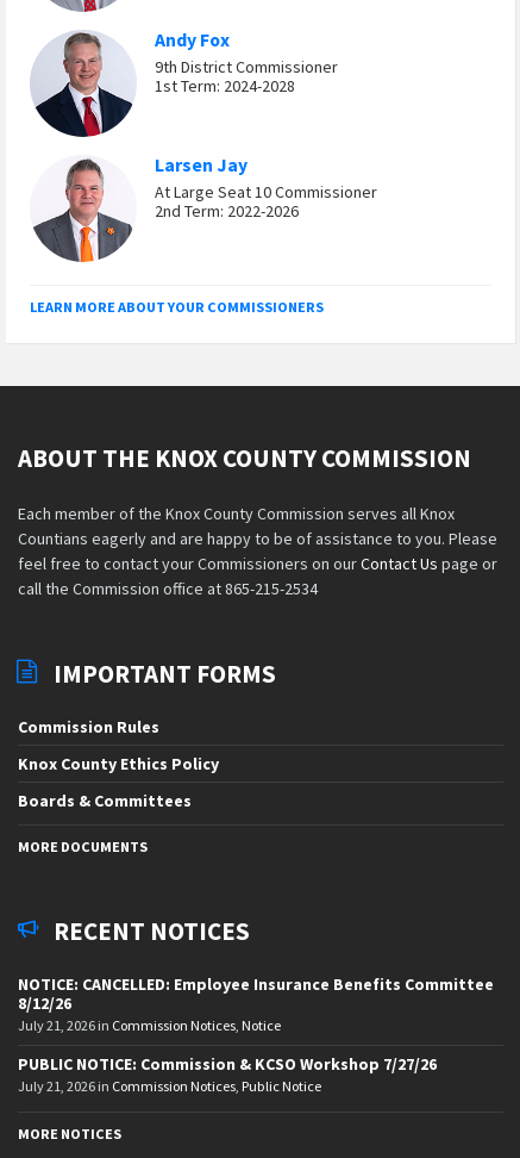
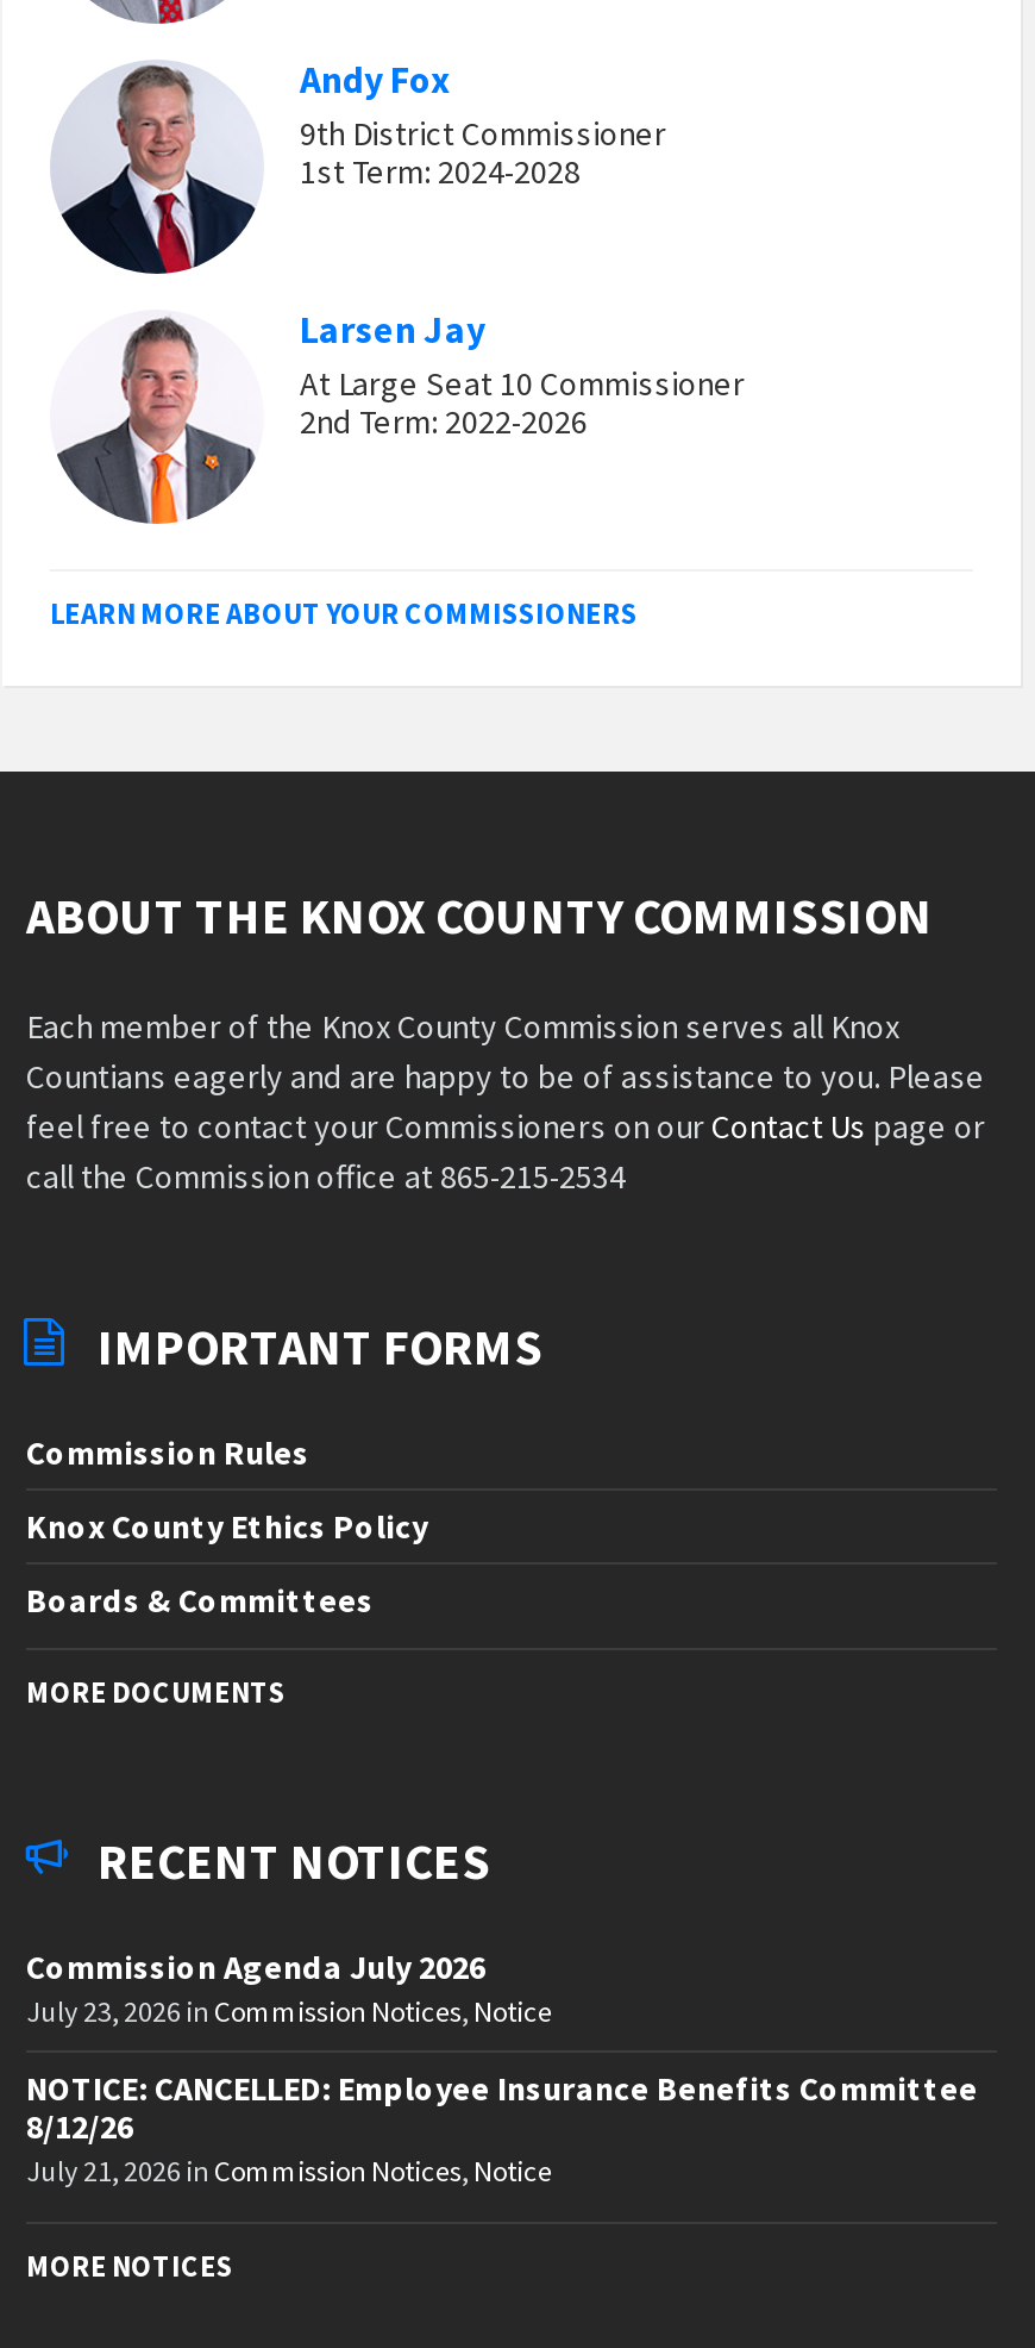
none -> [26,1946,552,2029] Commission Agenda July 2026 | July 23, 2026 in Commission Notices, Notice
moved [18,974,494,1034] -> [26,2067,978,2189]: NOTICE: CANCELLED: Employee Insurance Benefits Committee | 8/12/26 | July 21, 2026 in Commission Notices, Notice
[18,1053,437,1095] PUBLIC NOTICE: Commission & KCSO Workshop 7/27/26 | July 21, 2026 in Commission Notices, Public Notice -> none

